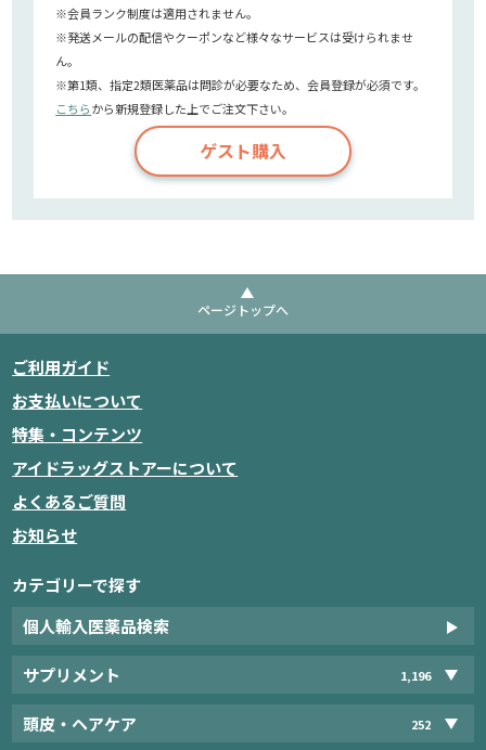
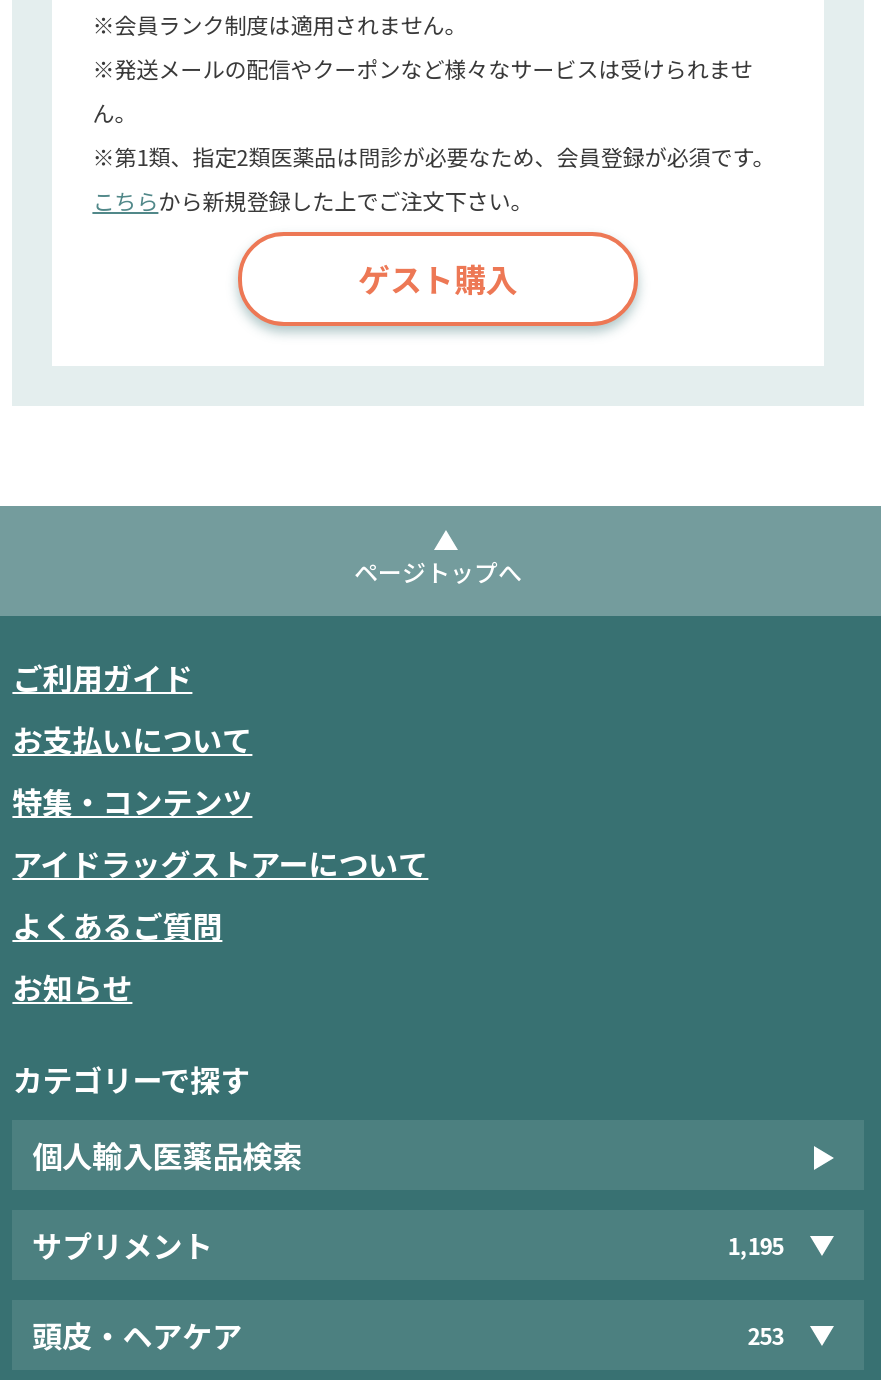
[400,665,430,683] 1,196 -> [728,1228,784,1260] 1,195
[411,714,430,732] 252 -> [748,1318,784,1350] 253

